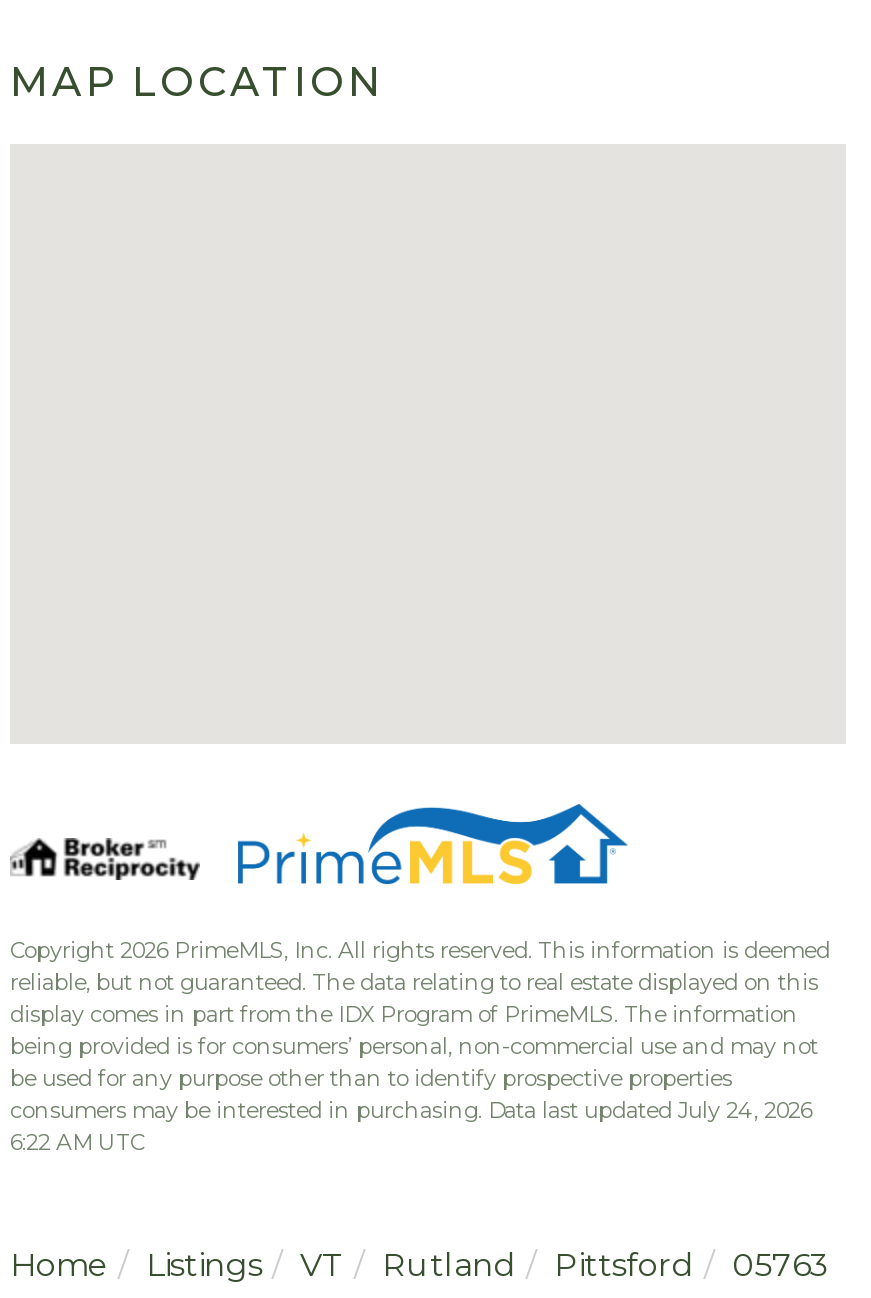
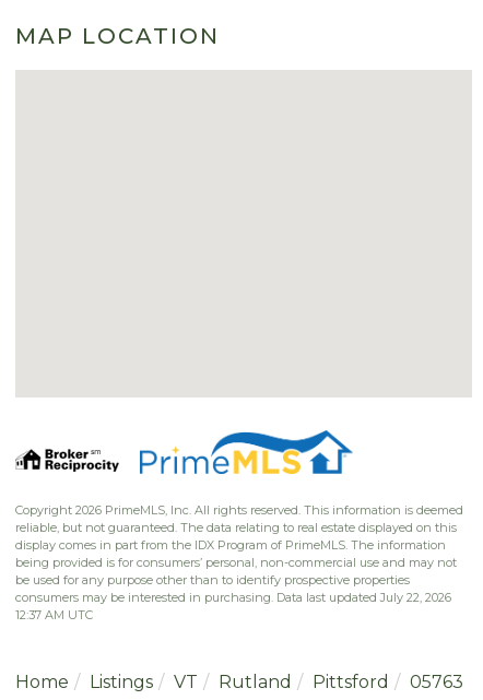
[10,1095,812,1123] consumers may be interested in purchasing. Data last updated July 24, 2026 -> [15,589,451,605] consumers may be interested in purchasing. Data last updated July 22, 2026
[10,1127,144,1155] 6:22 AM UTC -> [15,607,93,622] 12:37 AM UTC

